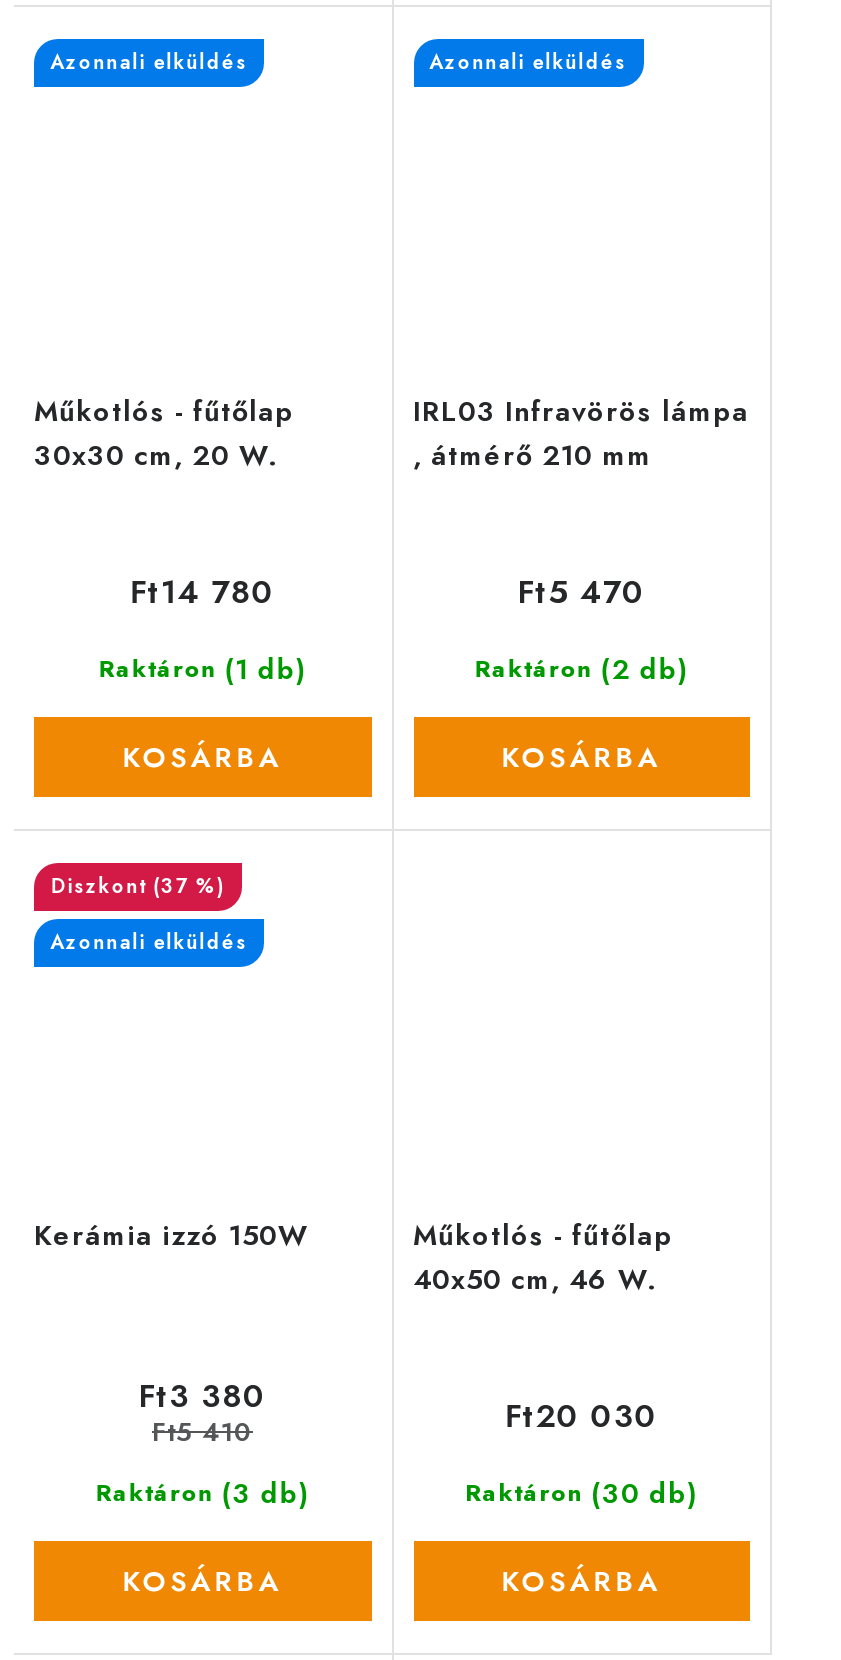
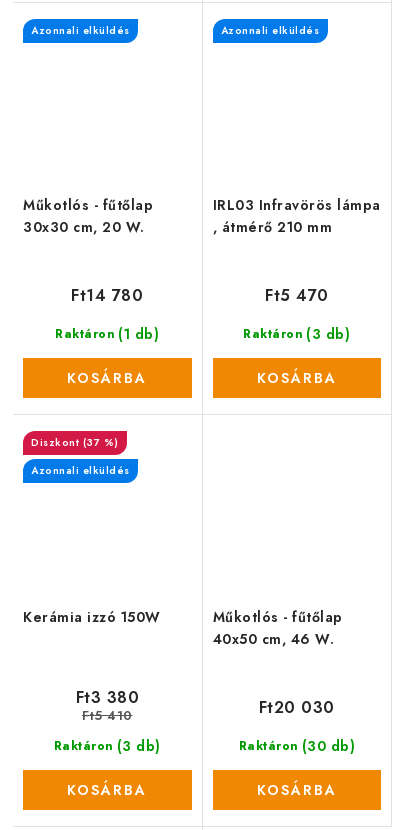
[474,649,688,689] Raktáron (2 db) -> [243,324,350,344] Raktáron (3 db)

